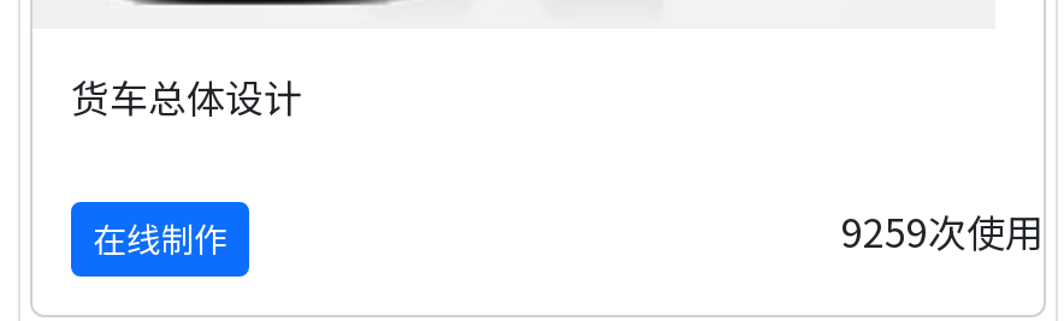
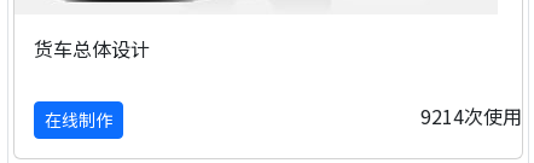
[841,202,1044,260] 9259次使用 -> [420,101,522,130] 9214次使用

